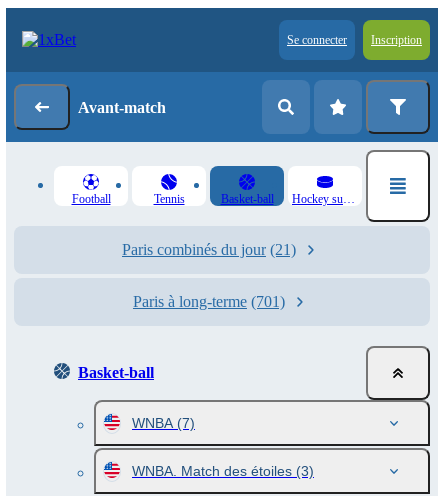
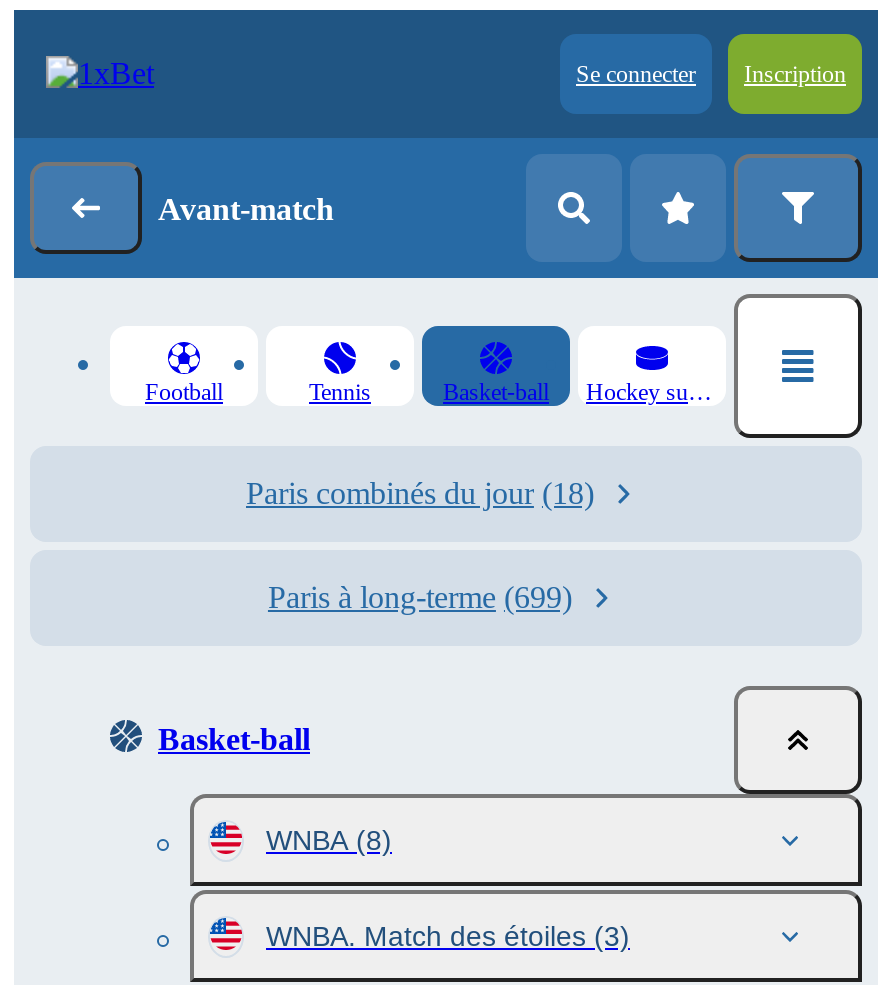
[122,241,296,258] Paris combinés du jour (21) -> [246,476,594,510] Paris combinés du jour (18)
[133,293,285,310] Paris à long-terme (701) -> [268,580,572,614] Paris à long-terme (699)
[132,415,195,431] WNBA (7) -> [266,824,392,856] WNBA (8)

